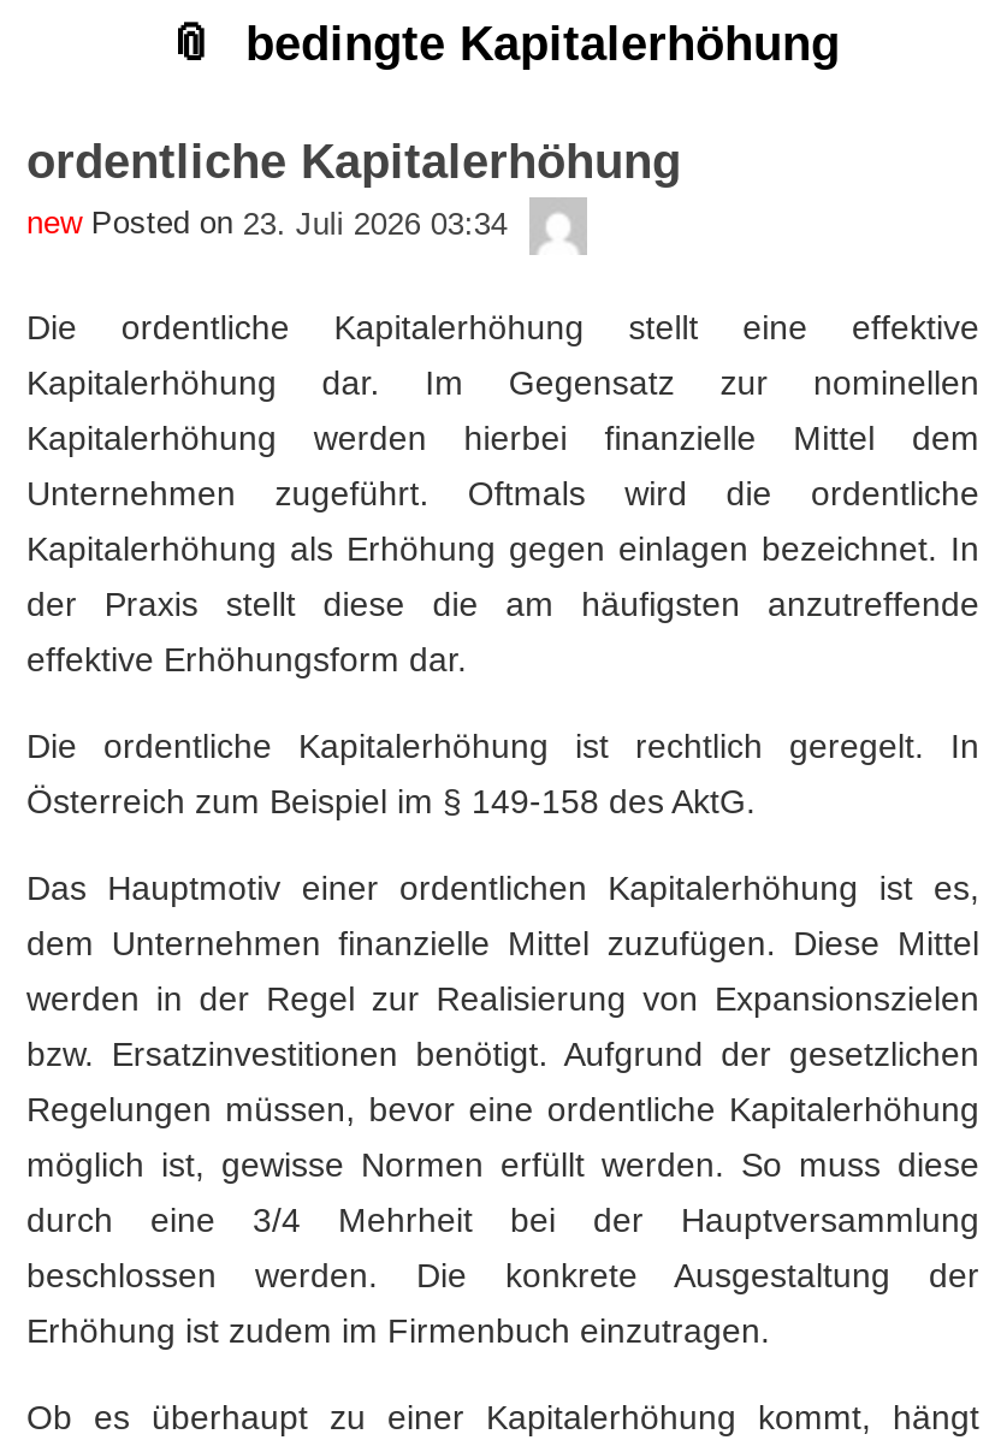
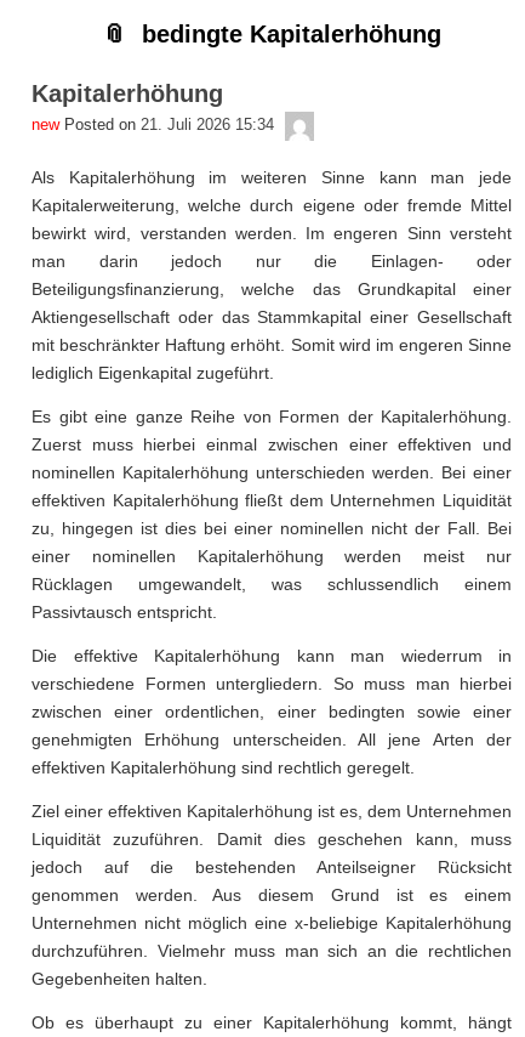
[26,134,681,241] ordentliche Kapitalerhöhung | Posted on 23. Juli 2026 03:34 -> [32,80,274,134] Kapitalerhöhung | Posted on 21. Juli 2026 15:34
[26,309,979,1350] Die ordentliche Kapitalerhöhung stellt eine effektive | Kapitalerhöhung dar. Im Gegensatz zur nominellen | Kapitalerhöhung werden hierbei finanzielle Mittel dem | Unternehmen zugeführt. Oftmals wird die ordentliche | Kapitalerhöhung als Erhöhung gegen einlagen bezeichnet. In | der Praxis stellt diese die am häufigsten anzutreffende | effektive Erhöhungsform dar. | Die ordentliche Kapitalerhöhung ist rechtlich geregelt. In | Österreich zum Beispiel im § 149-158 des AktG. | Das Hauptmotiv einer ordentlichen Kapitalerhöhung ist es, | dem Unternehmen finanzielle Mittel zuzufügen. Diese Mittel | werden in der Regel zur Realisierung von Expansionszielen | bzw. Ersatzinvestitionen benötigt. Aufgrund der gesetzlichen | Regelungen müssen, bevor eine ordentliche Kapitalerhöhung | möglich ist, gewisse Normen erfüllt werden. So muss diese | durch eine 3/4 Mehrheit bei der Hauptversammlung | beschlossen werden. Die konkrete Ausgestaltung der | Erhöhung ist zudem im Firmenbuch einzutragen. -> [32,168,512,989] Als Kapitalerhöhung im weiteren Sinne kann man jede | Kapitalerweiterung, welche durch eigene oder fremde Mittel | bewirkt wird, verstanden werden. Im engeren Sinn versteht | man darin jedoch nur die Einlagen- oder | Beteiligungsfinanzierung, welche das Grundkapital einer | Aktiengesellschaft oder das Stammkapital einer Gesellschaft | mit beschränkter Haftung erhöht. Somit wird im engeren Sinne | lediglich Eigenkapital zugeführt. | Es gibt eine ganze Reihe von Formen der Kapitalerhöhung. | Zuerst muss hierbei einmal zwischen einer effektiven und | nominellen Kapitalerhöhung unterschieden werden. Bei einer | effektiven Kapitalerhöhung fließt dem Unternehmen Liquidität | zu, hingegen ist dies bei einer nominellen nicht der Fall. Bei | einer nominellen Kapitalerhöhung werden meist nur | Rücklagen umgewandelt, was schlussendlich einem | Passivtausch entspricht. | Die effektive Kapitalerhöhung kann man wiederrum in | verschiedene Formen untergliedern. So muss man hierbei | zwischen einer ordentlichen, einer bedingten sowie einer | genehmigten Erhöhung unterscheiden. All jene Arten der | effektiven Kapitalerhöhung sind rechtlich geregelt. | Ziel einer effektiven Kapitalerhöhung ist es, dem Unternehmen | Liquidität zuzuführen. Damit dies geschehen kann, muss | jedoch auf die bestehenden Anteilseigner Rücksicht | genommen werden. Aus diesem Grund ist es einem | Unternehmen nicht möglich eine x-beliebige Kapitalerhöhung | durchzuführen. Vielmehr muss man sich an die rechtlichen | Gegebenheiten halten.

